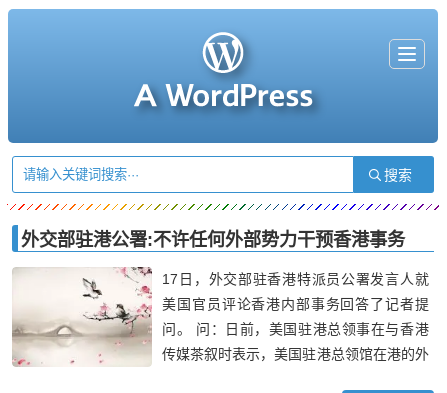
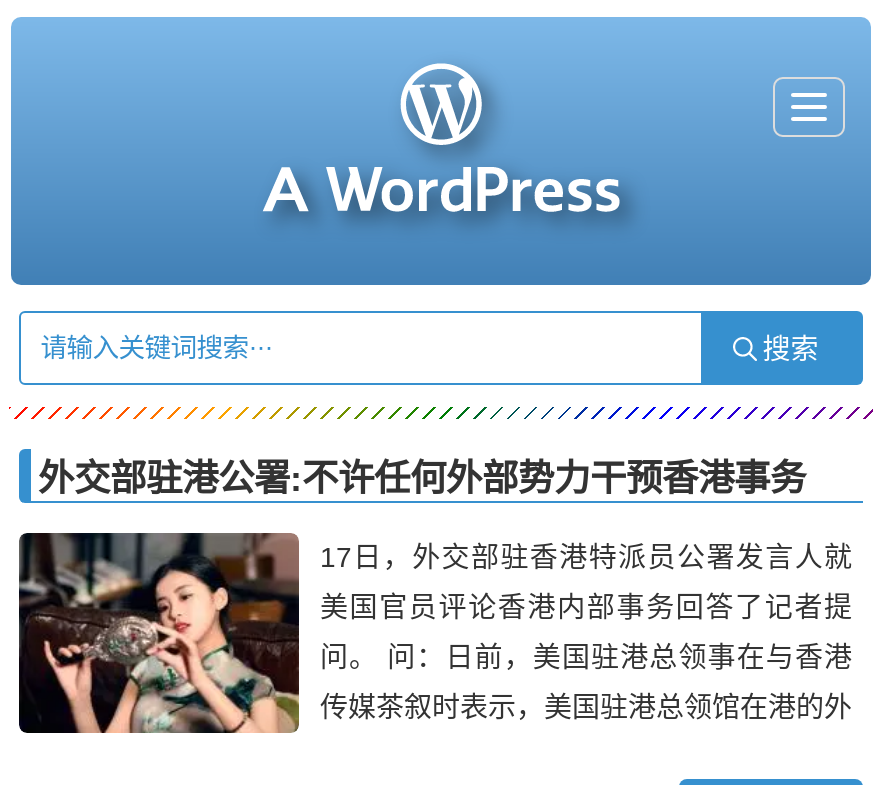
[11,267,152,367] [image] -> [17,531,301,735] [image]

